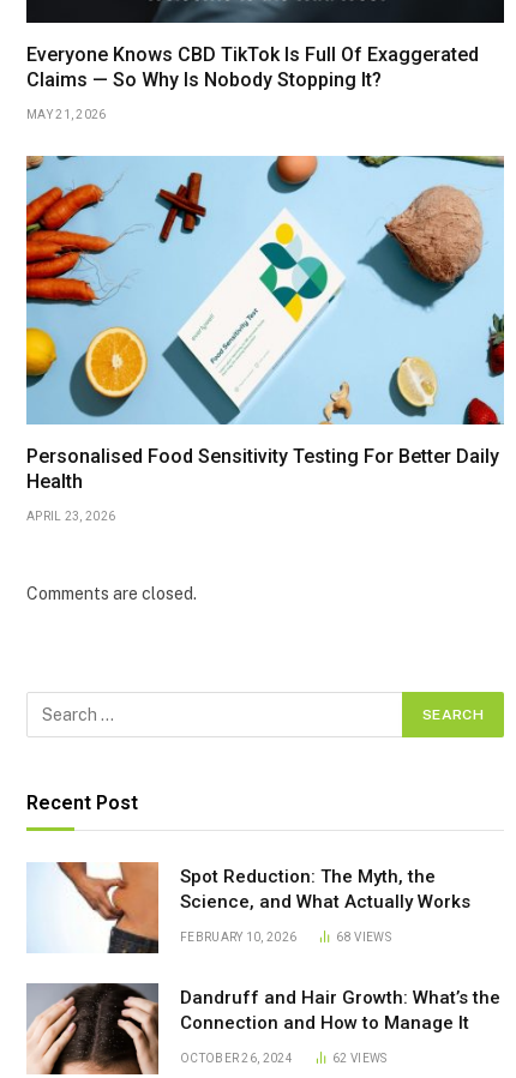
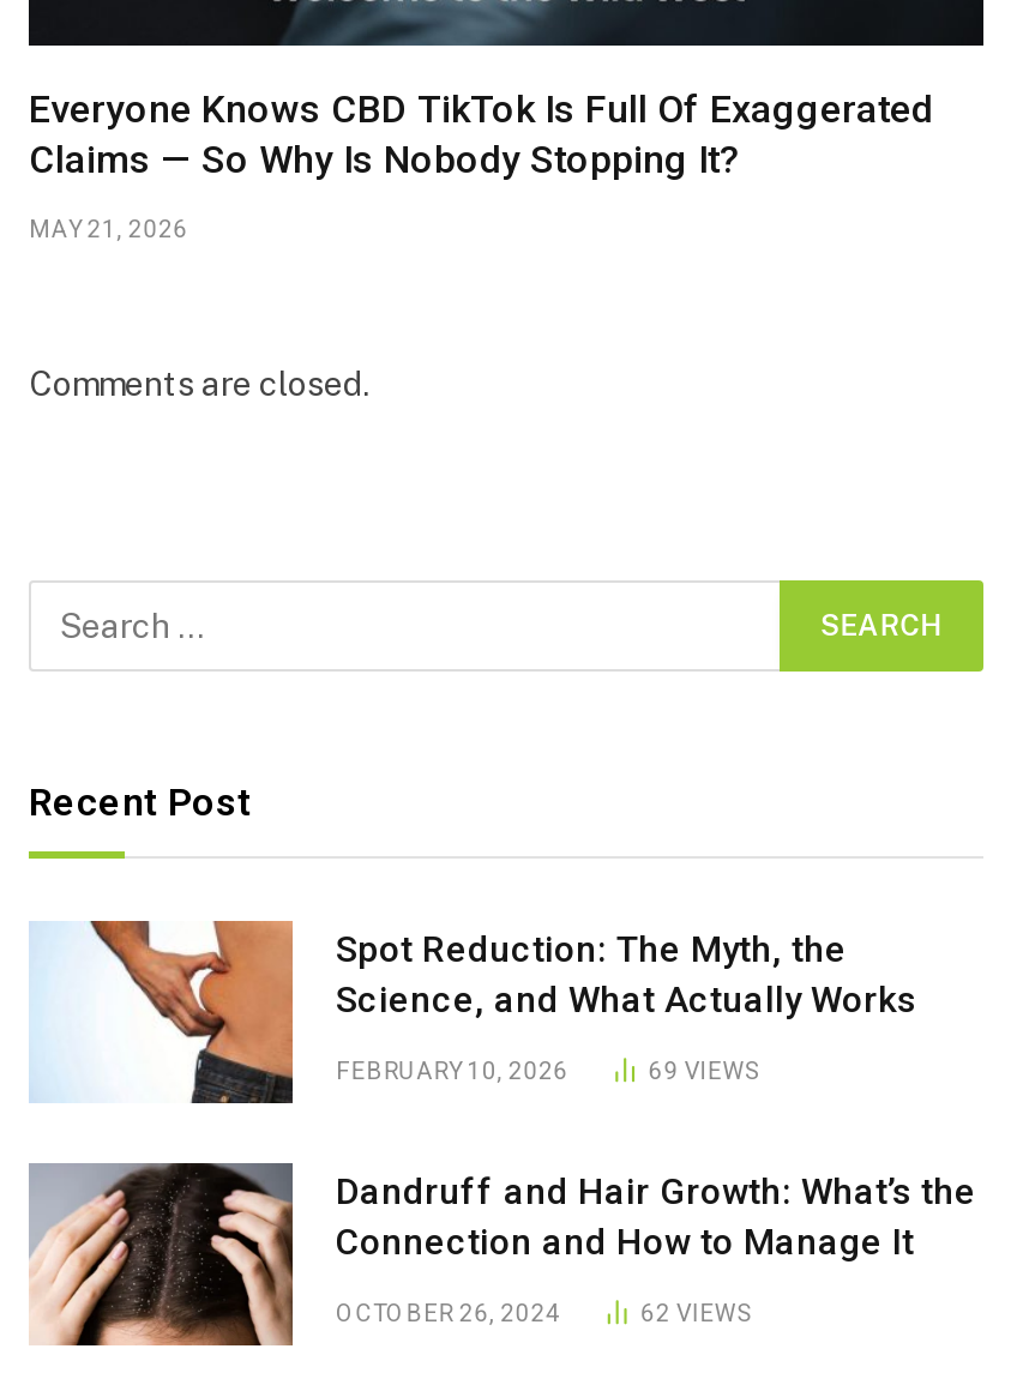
[25,155,505,522] [image] | Personalised Food Sensitivity Testing For Better Daily | Health | APRIL 23, 2026 -> none
[336,930,391,943] 68 VIEWS -> [649,1057,757,1083] 69 VIEWS

